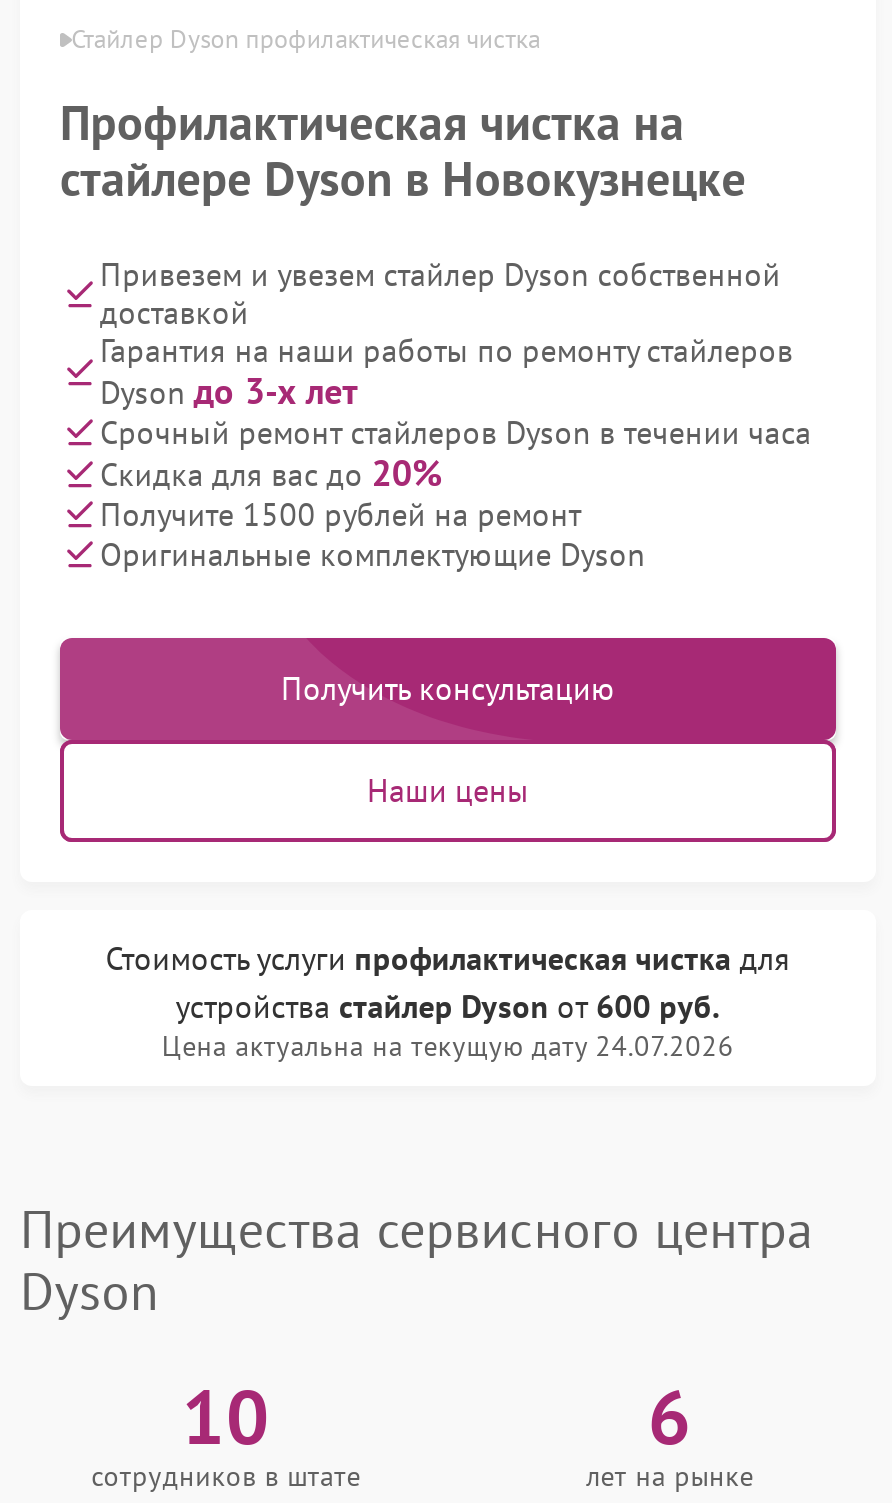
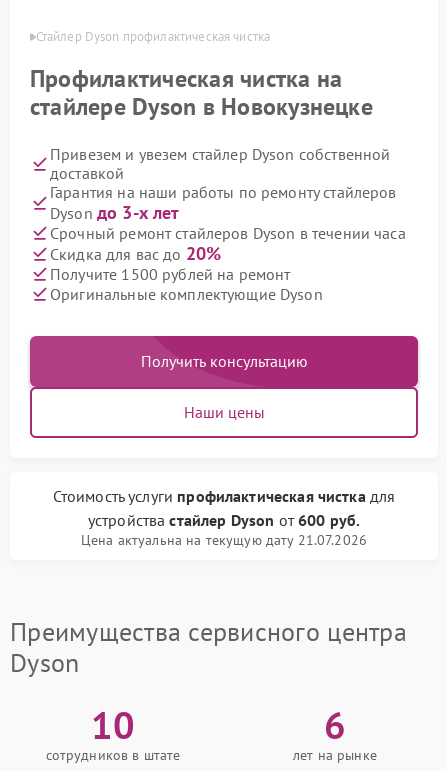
[162,1028,734,1064] Цена актуальна на текущую дату 24.07.2026 -> [81,531,367,549] Цена актуальна на текущую дату 21.07.2026

